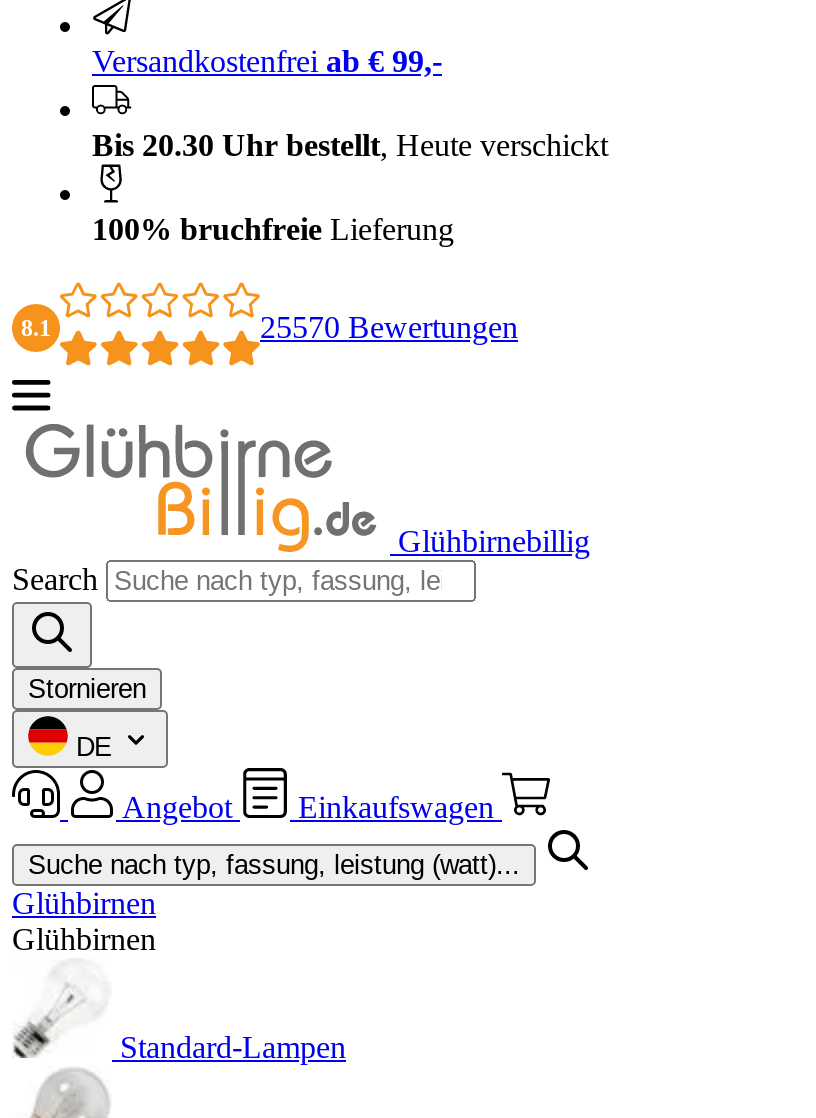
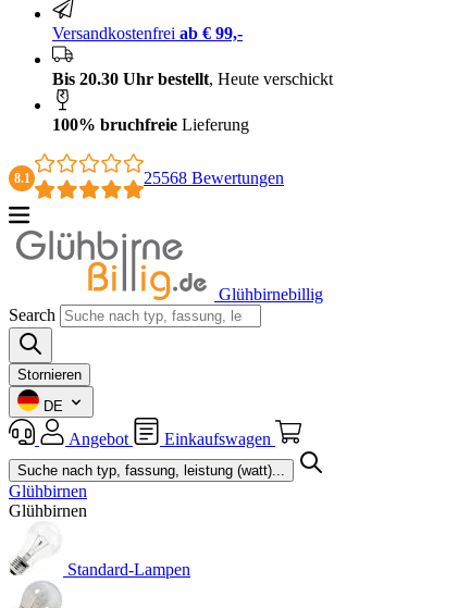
[260,310,518,344] 25570 Bewertungen -> [144,169,284,187] 25568 Bewertungen

